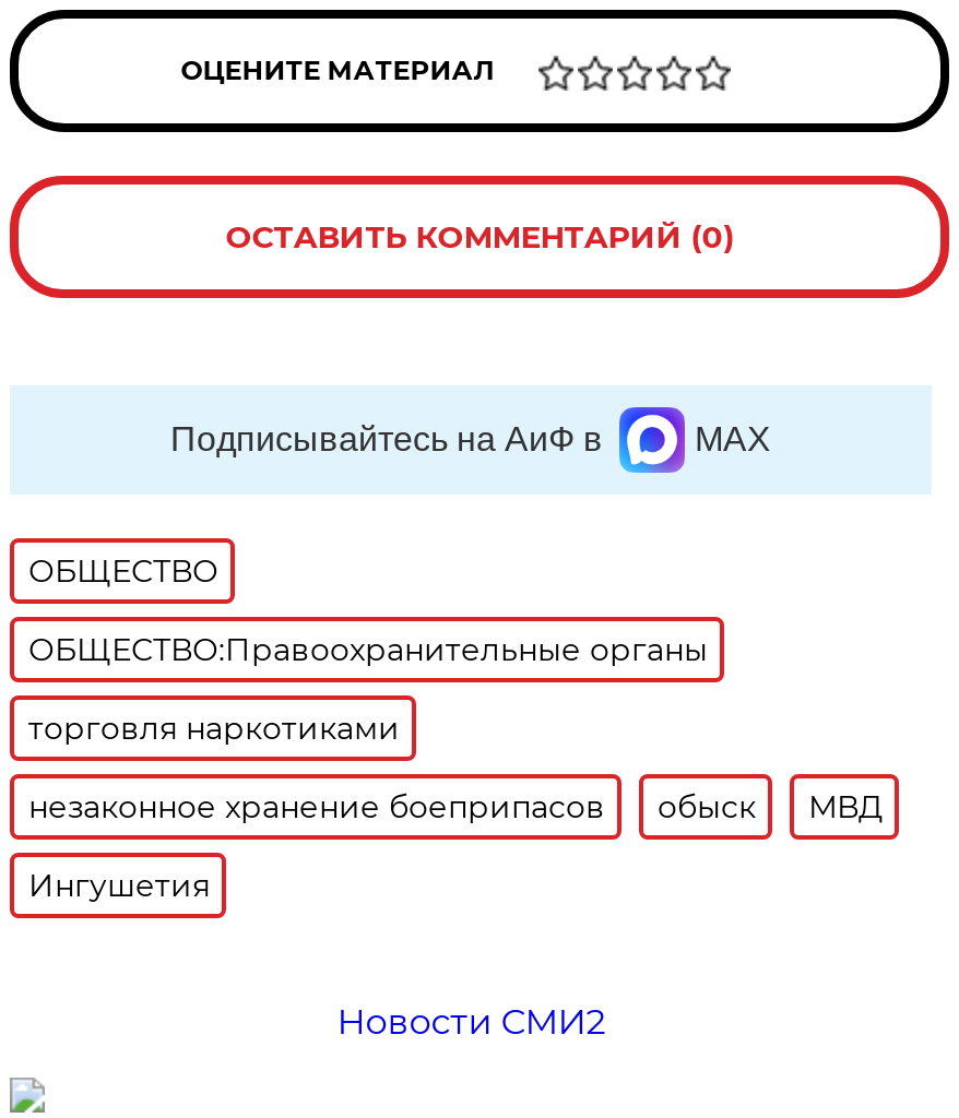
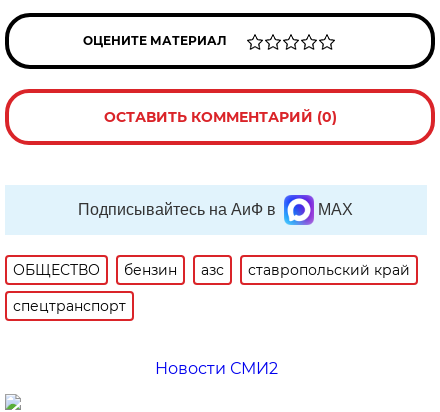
[28,630,882,905] ОБЩЕСТВО:Правоохранительные органы | торговля наркотиками | незаконное хранение боеприпасов | обыск | МВД | Ингушетия -> [13,261,410,315] бензин | азс | ставропольский край | спецтранспорт

